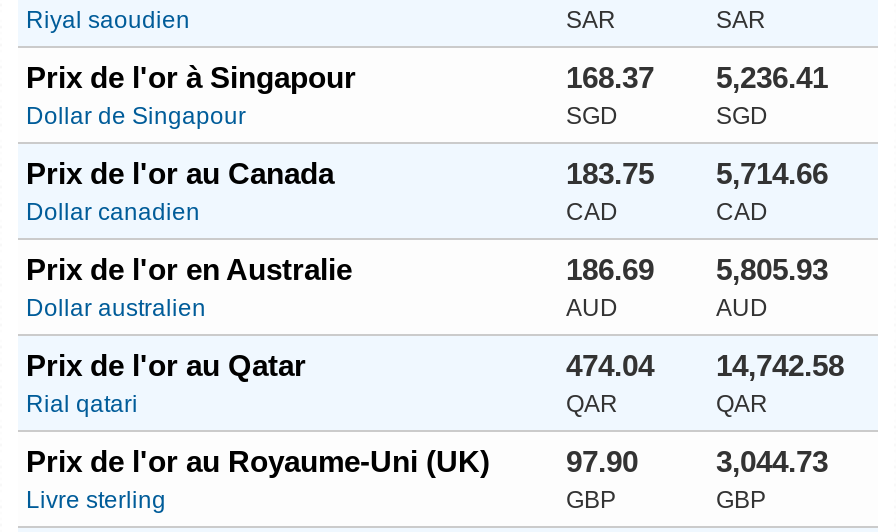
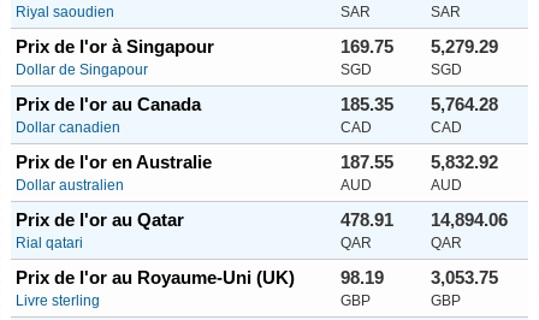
[566,59,654,93] 168.37 -> [340,36,393,56] 169.75
[716,59,828,93] 5,236.41 -> [431,36,498,56] 5,279.29
[566,155,654,189] 183.75 -> [340,93,393,114] 185.35
[716,155,828,189] 5,714.66 -> [431,93,498,114] 5,764.28
[566,251,654,285] 186.69 -> [340,151,393,172] 187.55
[716,251,828,285] 5,805.93 -> [431,151,498,172] 5,832.92
[566,347,654,381] 474.04 -> [340,209,393,229] 478.91
[716,347,844,381] 14,742.58 -> [431,209,508,229] 14,894.06
[566,443,638,477] 97.90 -> [340,267,384,287] 98.19
[716,443,828,477] 3,044.73 -> [431,267,498,287] 3,053.75

